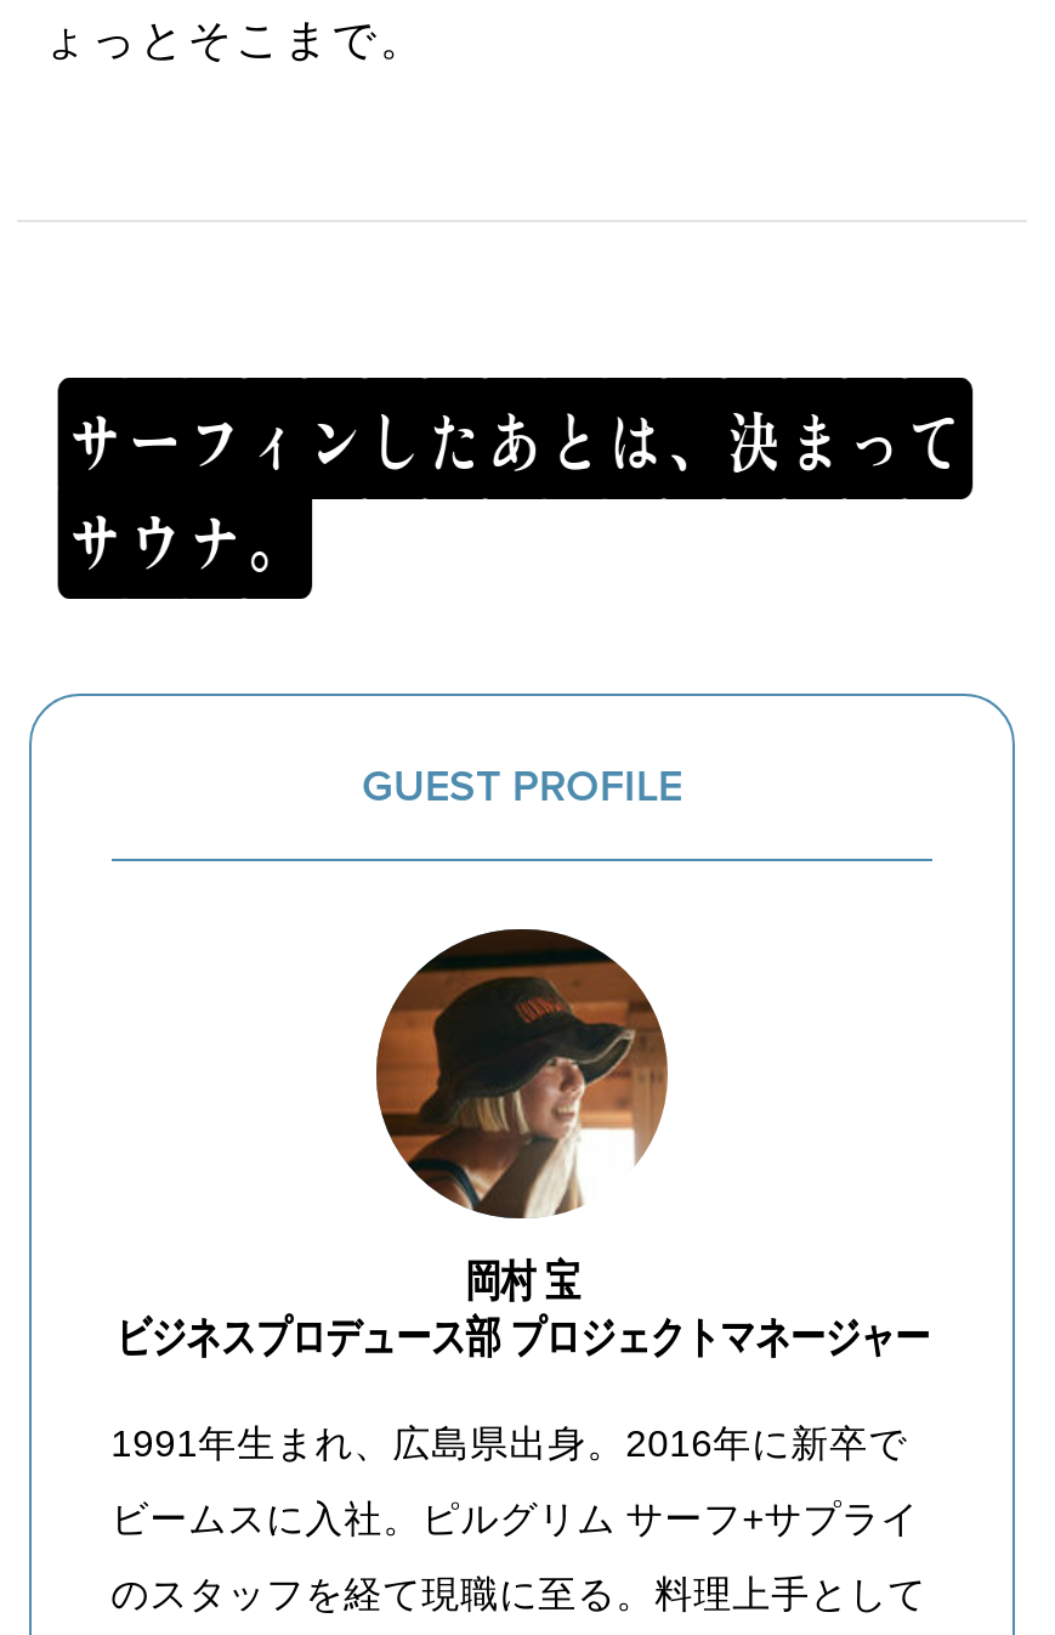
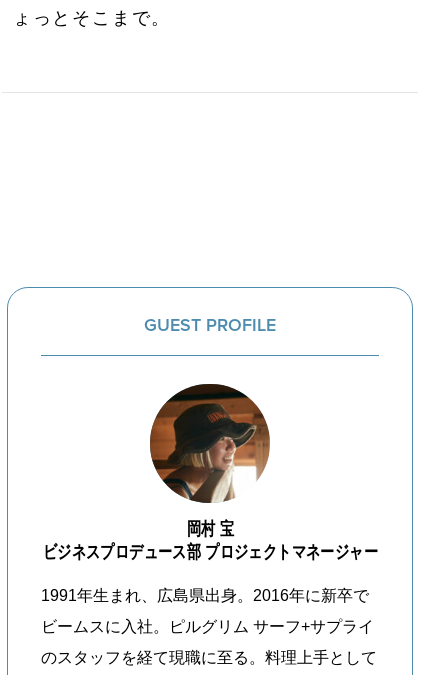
[68,389,960,585] サ ー フ ィ ン し た あ と は 、 決 ま っ て | サ ウ ナ 。 -> none

